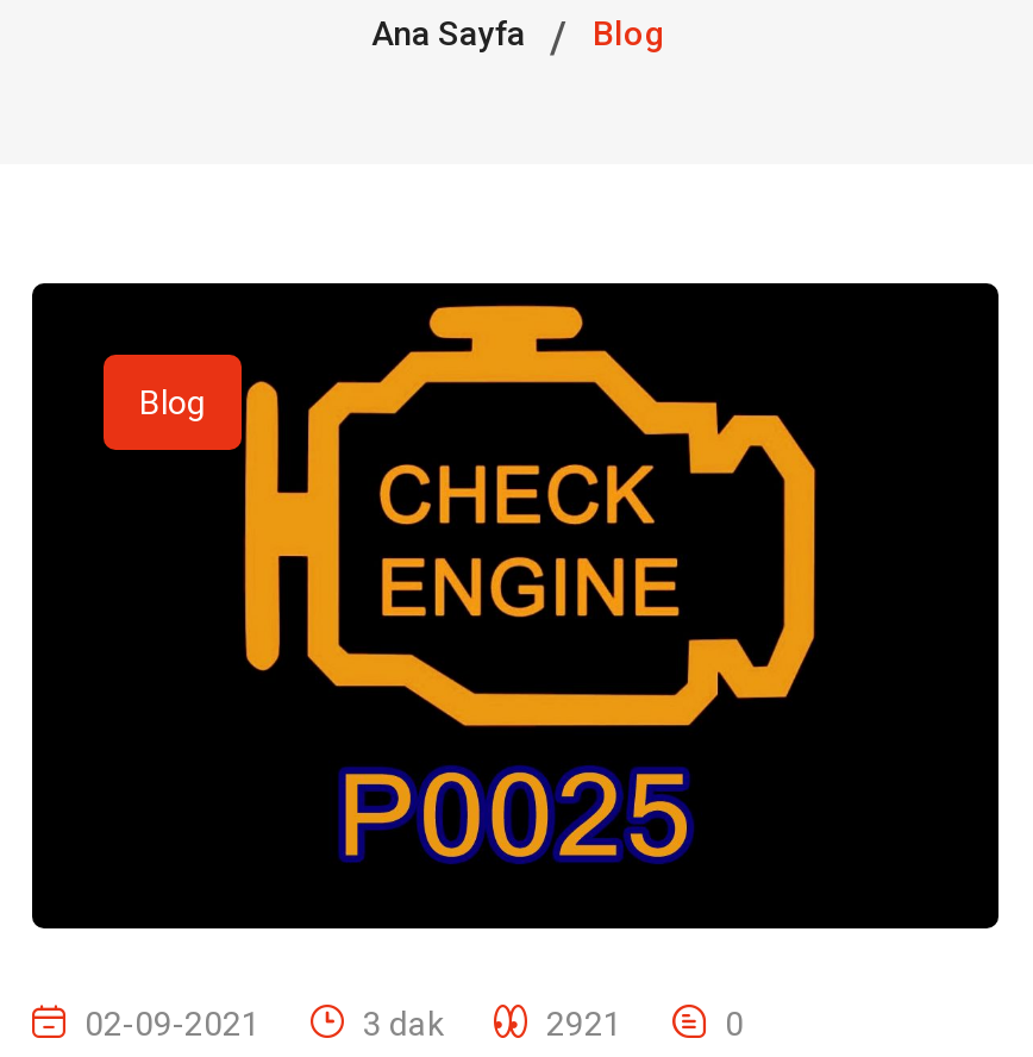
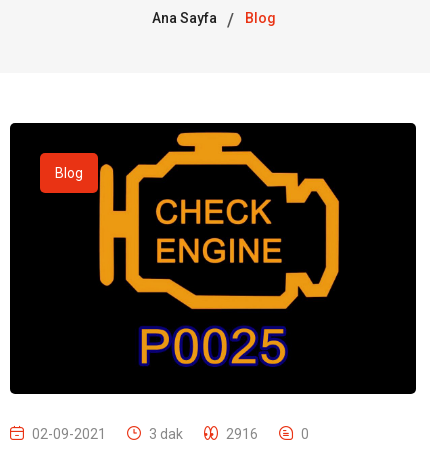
[546,1004,622,1042] 2921 -> [226,426,258,442] 2916

